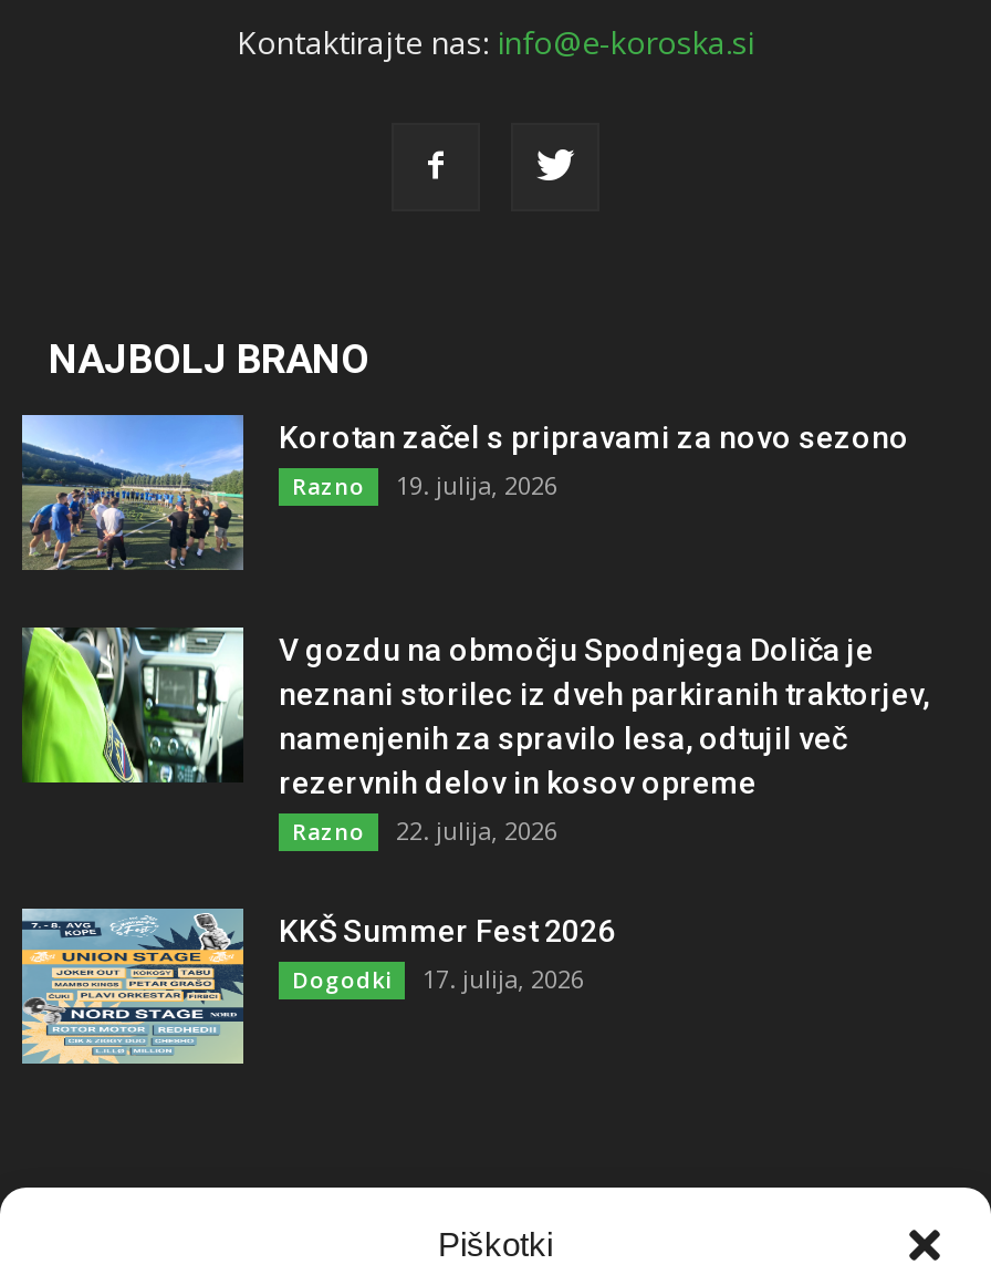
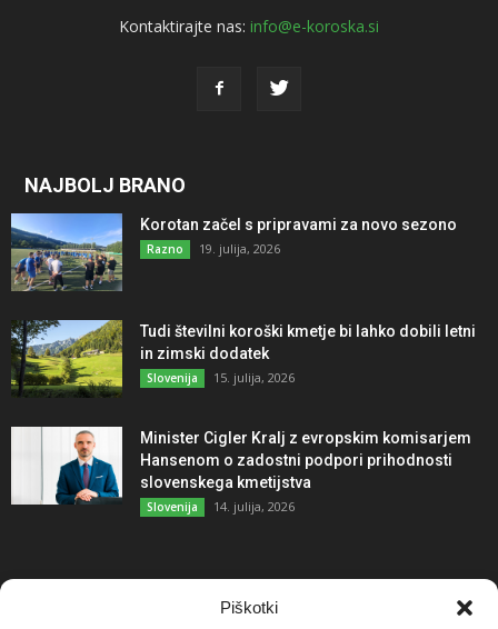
[22,625,929,845] [image] | V gozdu na območju Spodnjega Doliča je | neznani storilec iz dveh parkiranih traktorjev, | namenjenih za spravilo lesa, odtujil več | rezervnih delov in kosov opreme | Razno | 22. julija, 2026 -> [11,319,476,391] [image] | Tudi številni koroški kmetje bi lahko dobili letni | in zimski dodatek | Slovenija | 15. julija, 2026
[20,882,615,1066] [image] | KKŠ Summer Fest 2026 | Dogodki | 17. julija, 2026 -> [10,426,471,518] [image] | Minister Cigler Kralj z evropskim komisarjem | Hansenom o zadostni podpori prihodnosti | slovenskega kmetijstva | Slovenija | 14. julija, 2026

